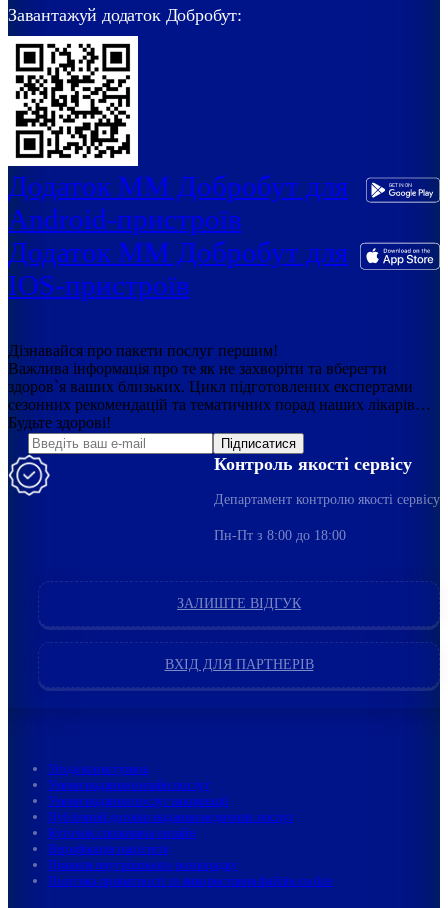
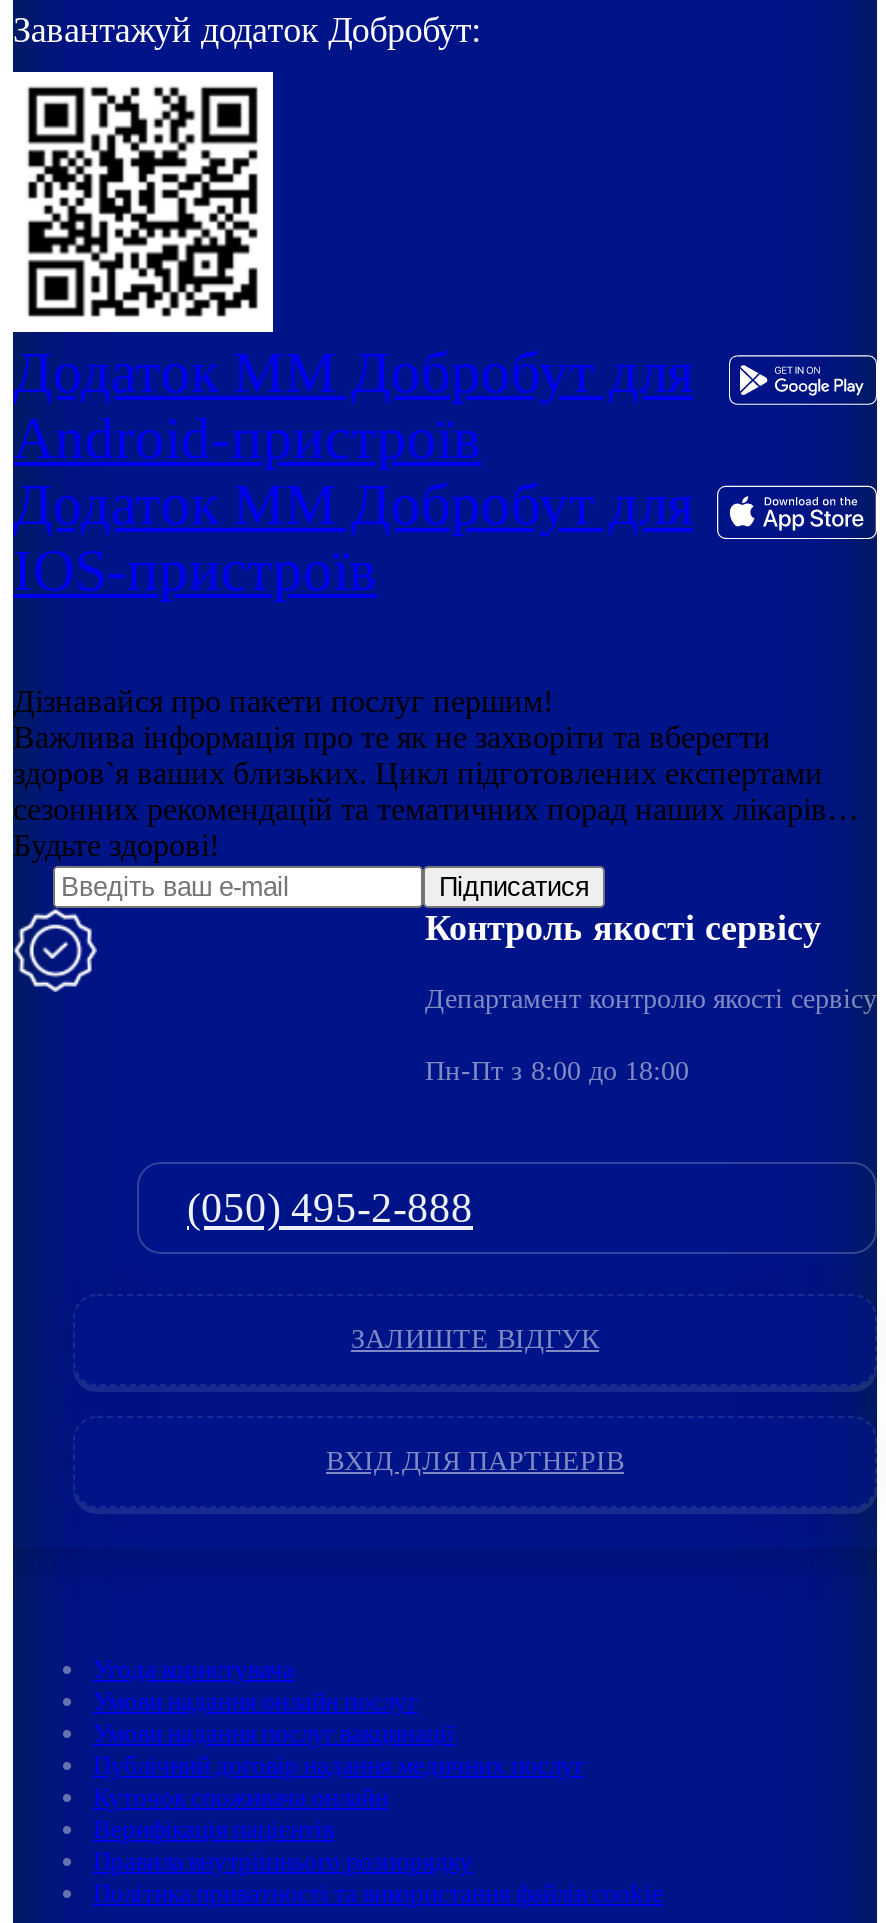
none -> [187,1185,473,1233] (050) 495-2-888

